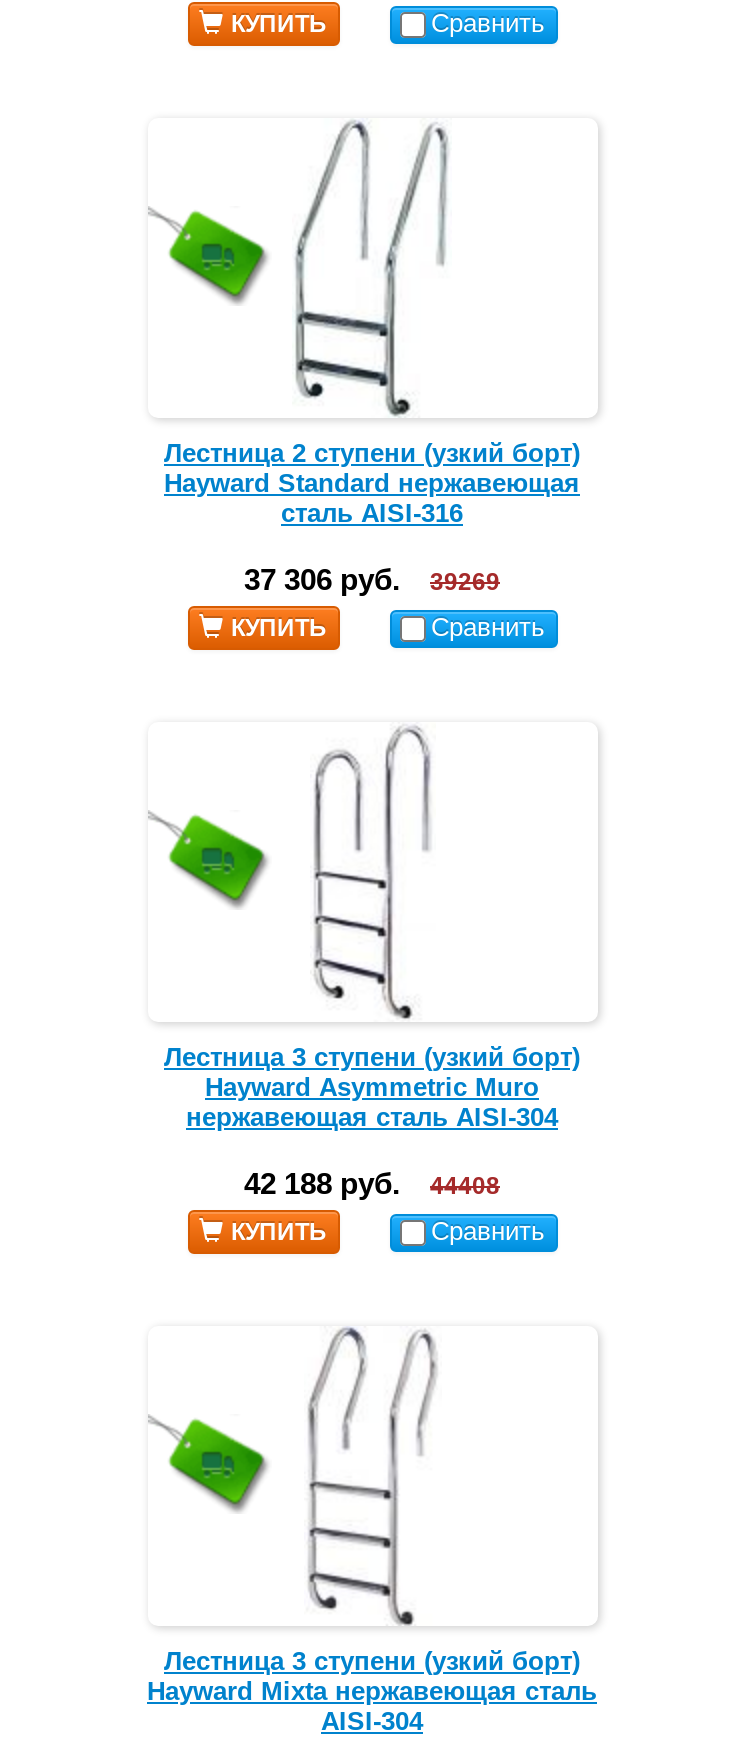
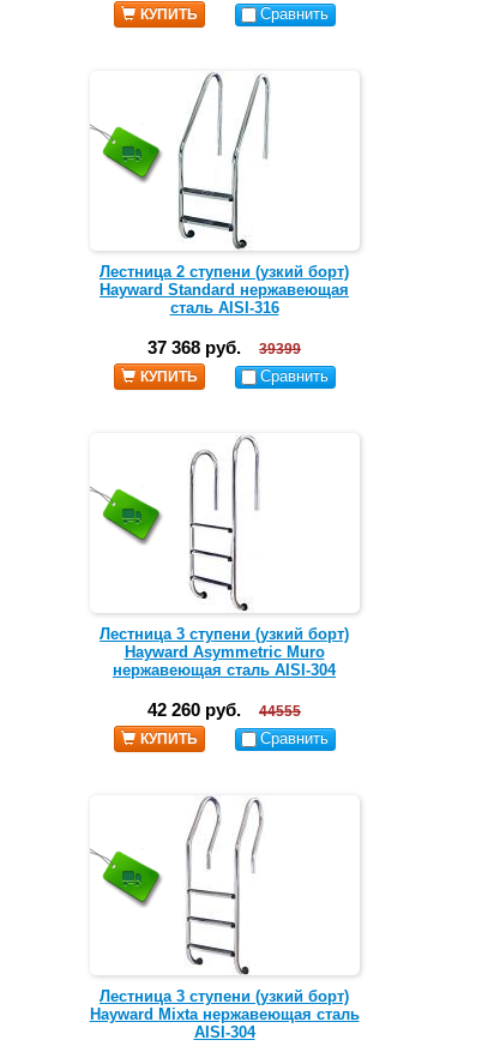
[244,563,400,597] 37 306 руб. -> [147,338,241,358] 37 368 руб.
[430,569,500,597] 39269 -> [259,341,301,358] 39399
[244,1167,400,1201] 42 188 руб. -> [147,700,241,720] 42 260 руб.
[430,1173,500,1201] 44408 -> [259,703,301,720] 44555

